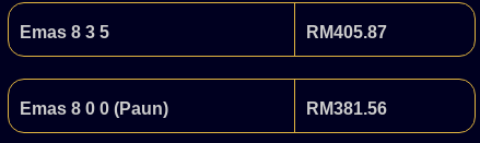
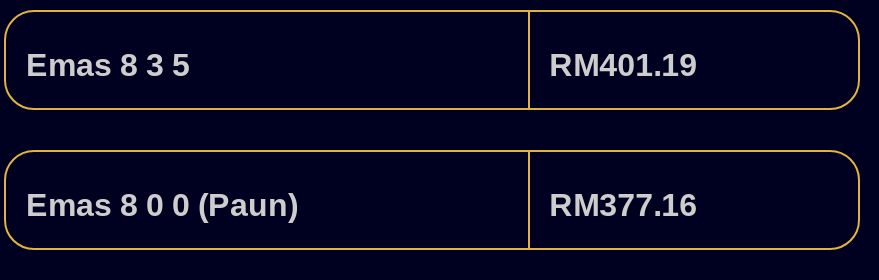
[306,23,387,41] RM405.87 -> [549,48,697,82] RM401.19
[306,99,387,118] RM381.56 -> [549,188,697,222] RM377.16

